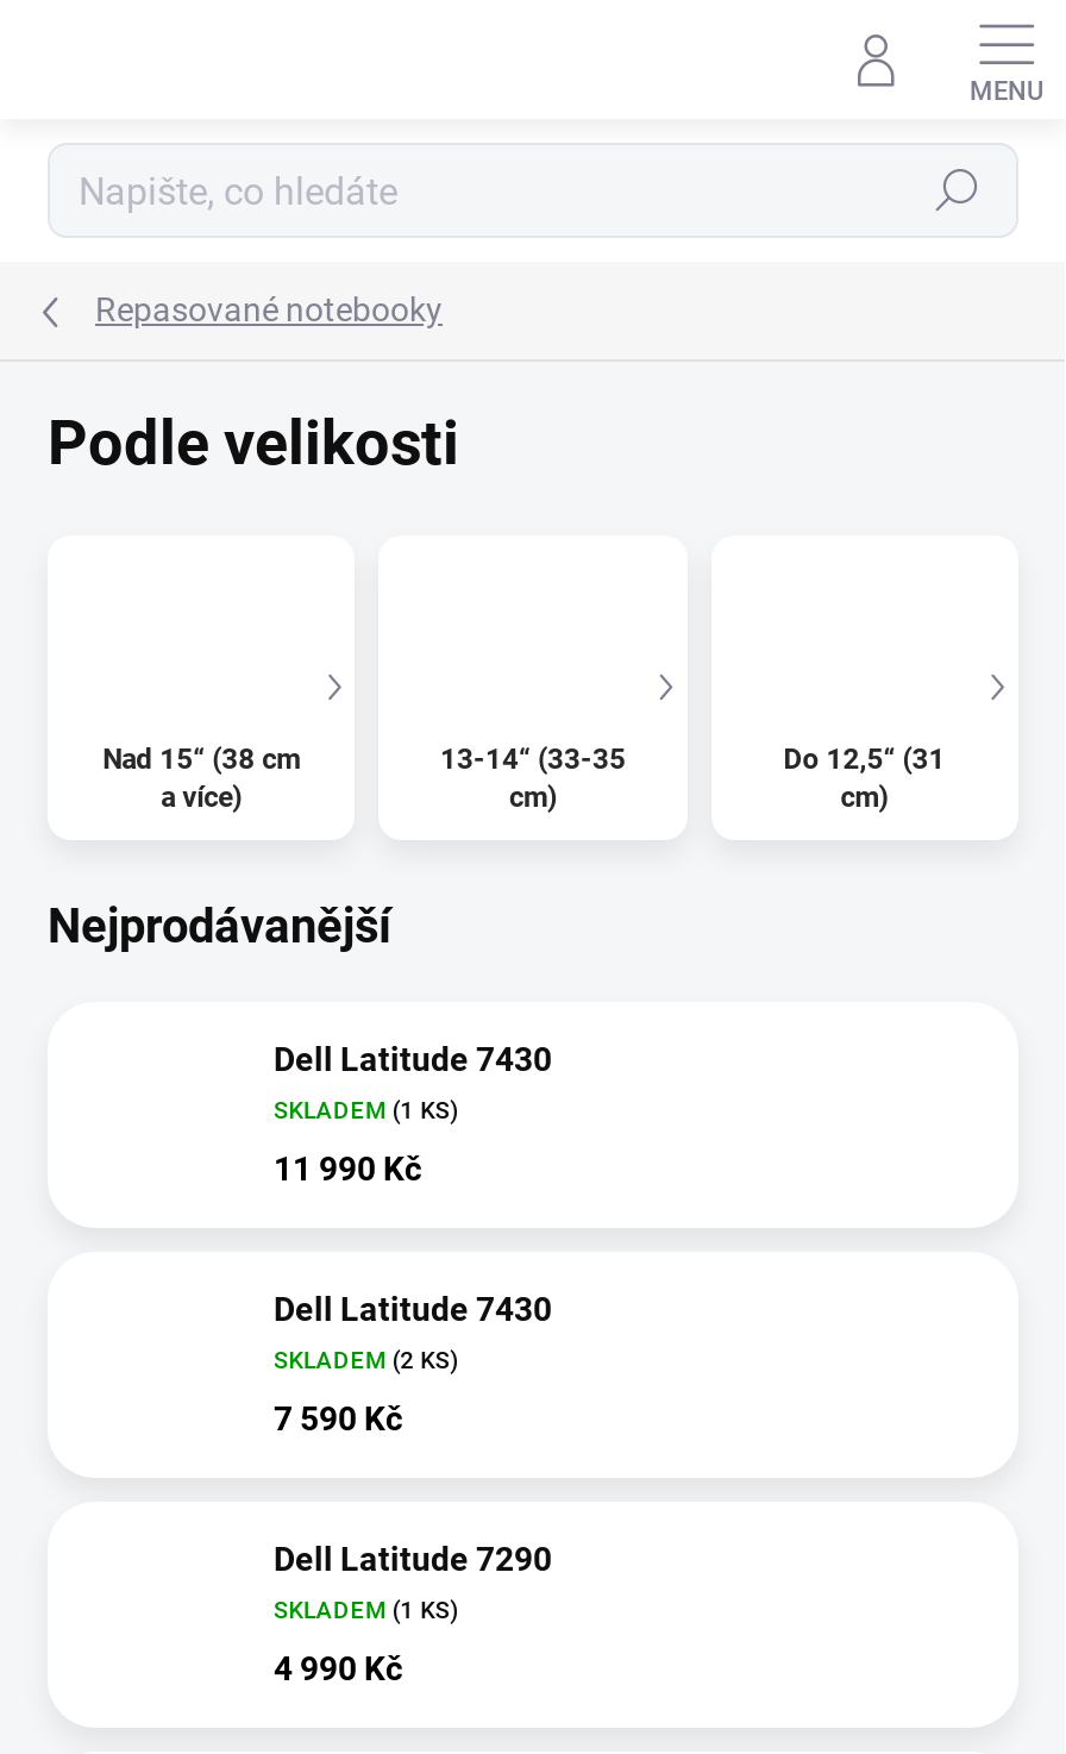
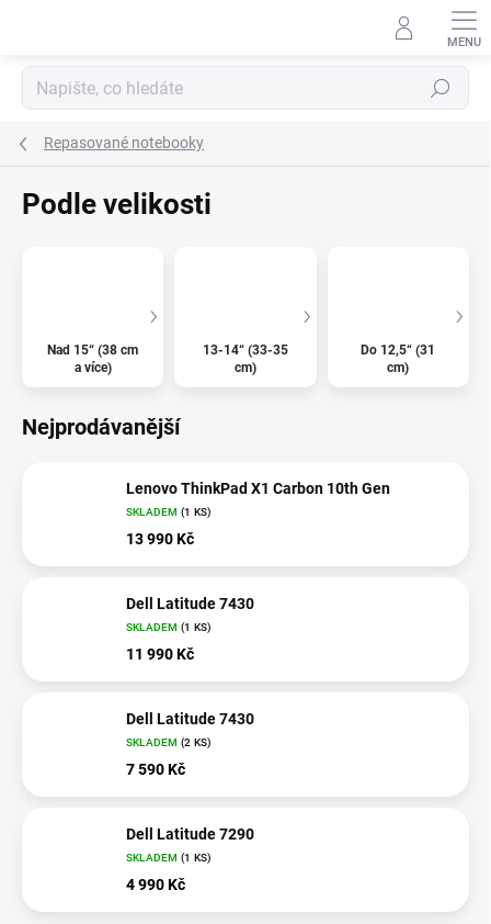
none -> [126,480,390,548] Lenovo ThinkPad X1 Carbon 10th Gen | SKLADEM (1 KS) | 13 990 Kč

